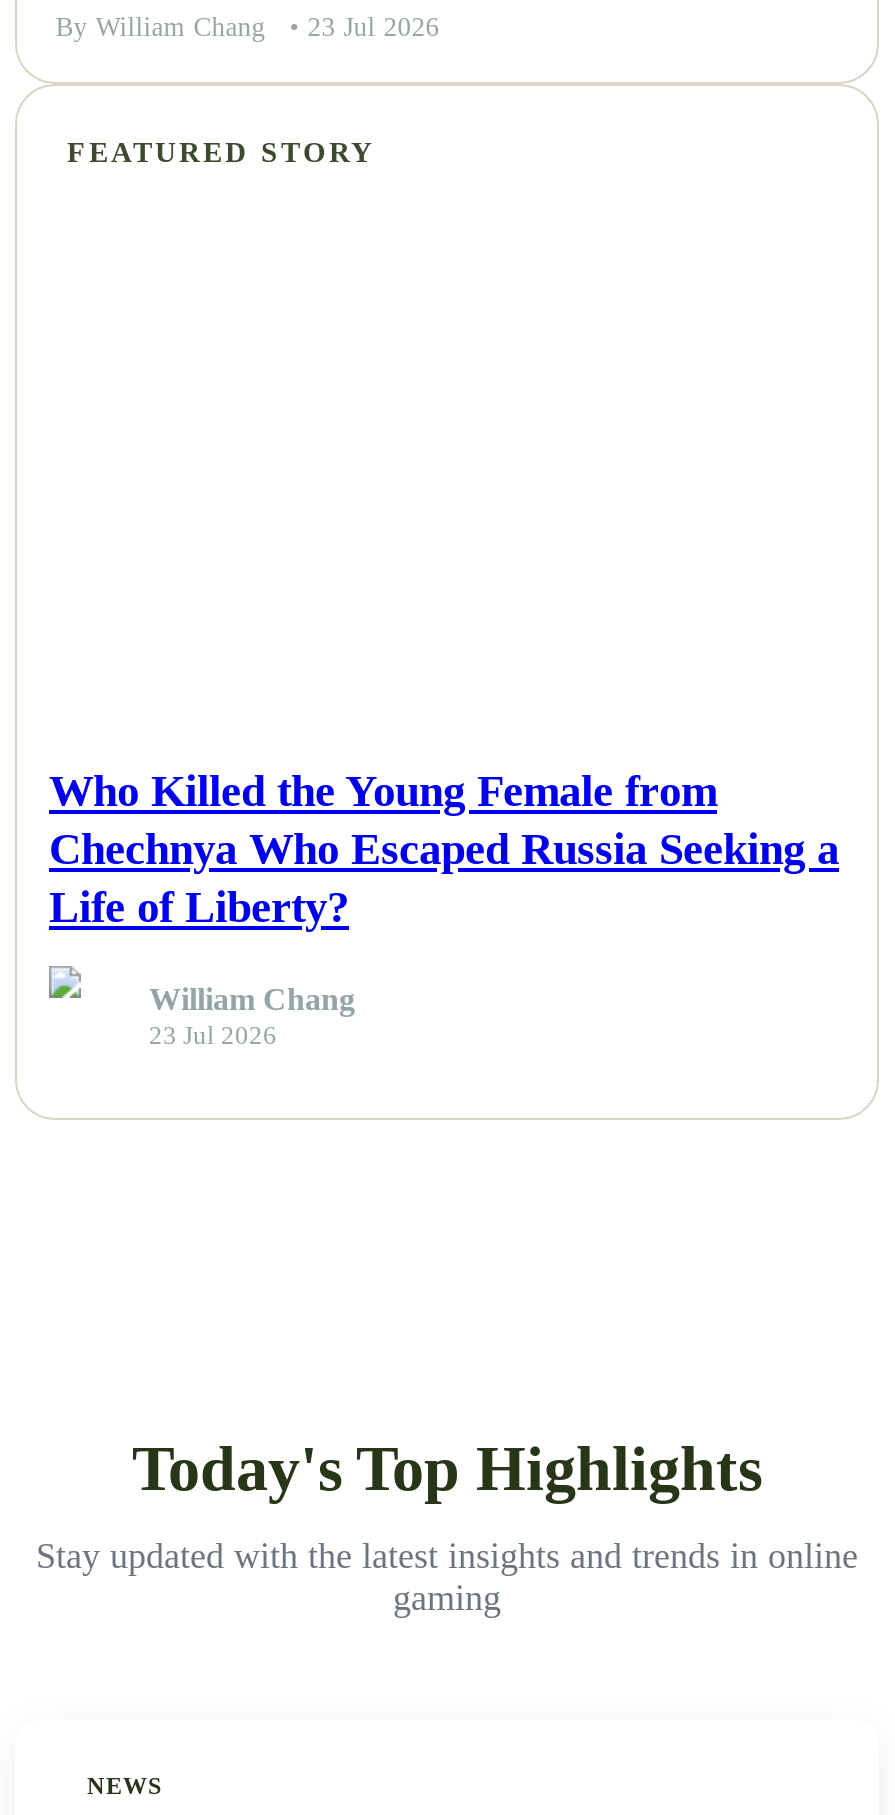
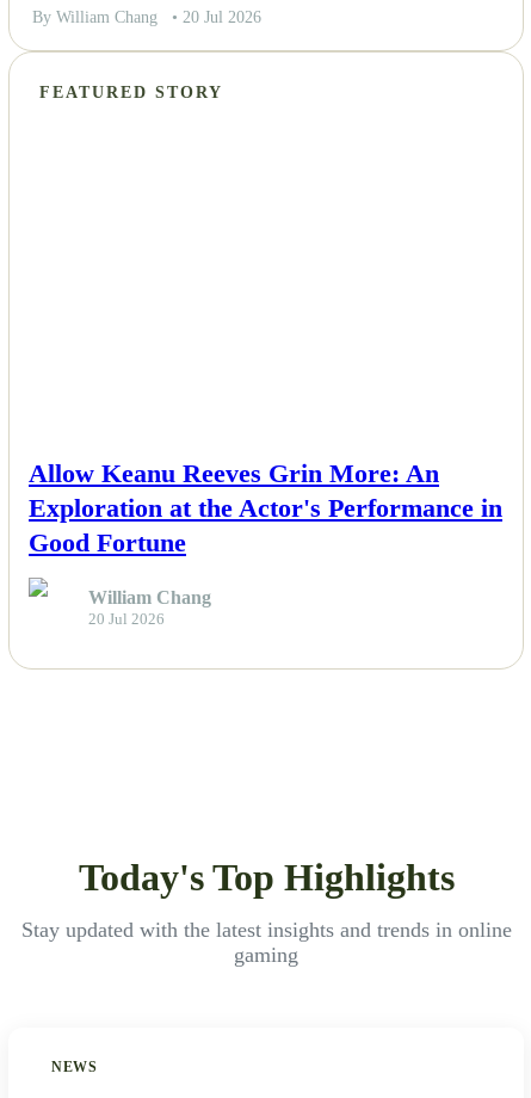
[55,12,439,42] By William Chang • 23 Jul 2026 -> [32,8,262,26] By William Chang • 20 Jul 2026
[49,766,839,932] Who Killed the Young Female from | Chechnya Who Escaped Russia Seeking a | Life of Liberty? -> [29,458,502,557] Allow Keanu Reeves Grin More: An | Exploration at the Actor's Performance in | Good Fortune
[149,1023,277,1051] 23 Jul 2026 -> [88,612,165,628] 20 Jul 2026

